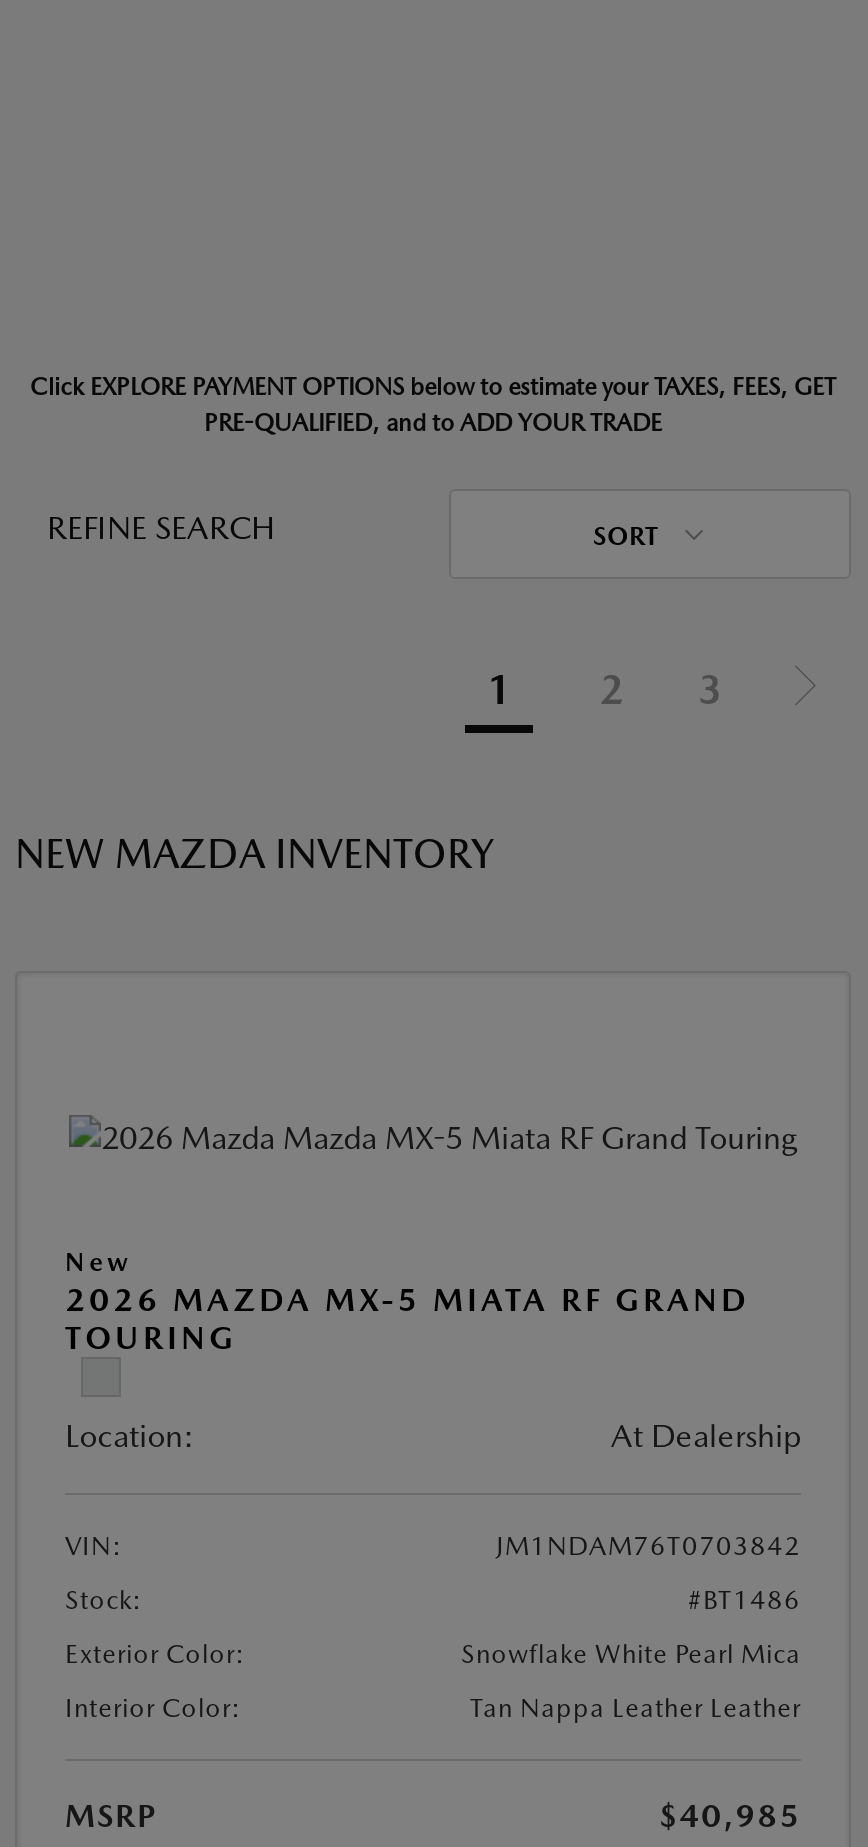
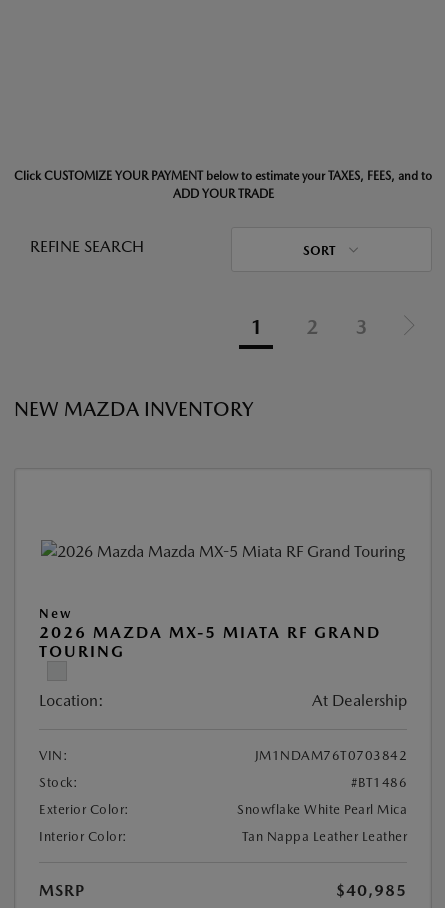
[30,373,836,437] Click EXPLORE PAYMENT OPTIONS below to estimate your TAXES, FEES, GET | PRE-QUALIFIED, and to ADD YOUR TRADE -> [14,169,432,201] Click CUSTOMIZE YOUR PAYMENT below to estimate your TAXES, FEES, and to | ADD YOUR TRADE

